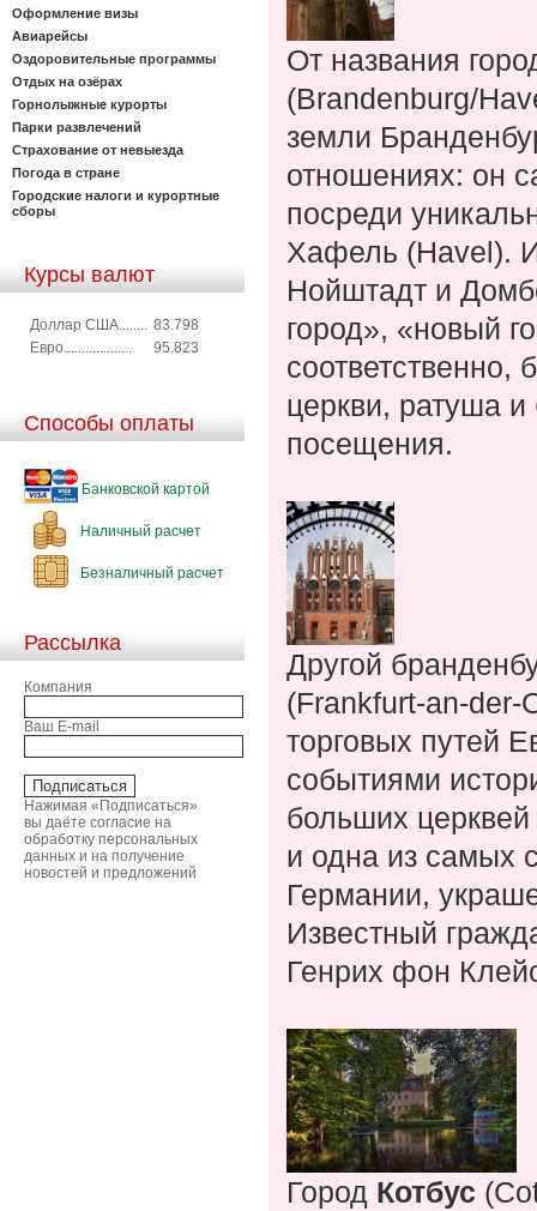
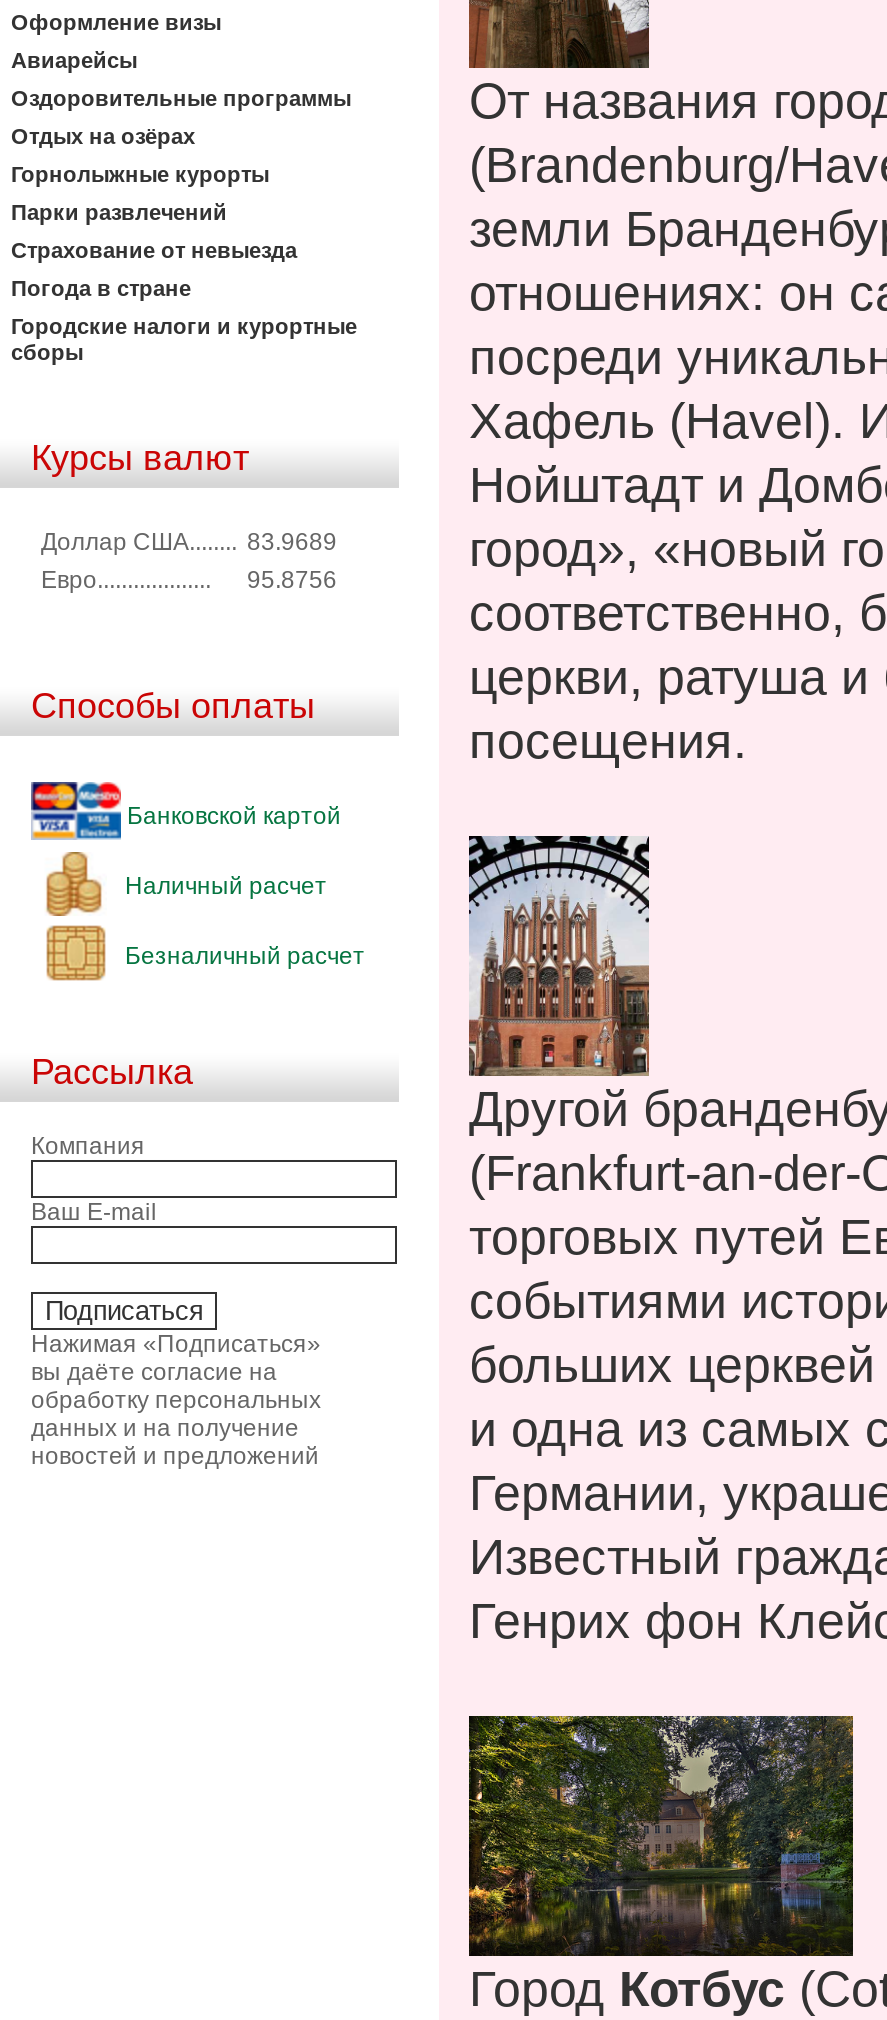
[30,316,199,333] Доллар США........ 83.798 -> [41,528,337,556] Доллар США........ 83.9689
[30,339,199,356] Евро................... 95.823 -> [41,566,337,594] Евро................... 95.8756

